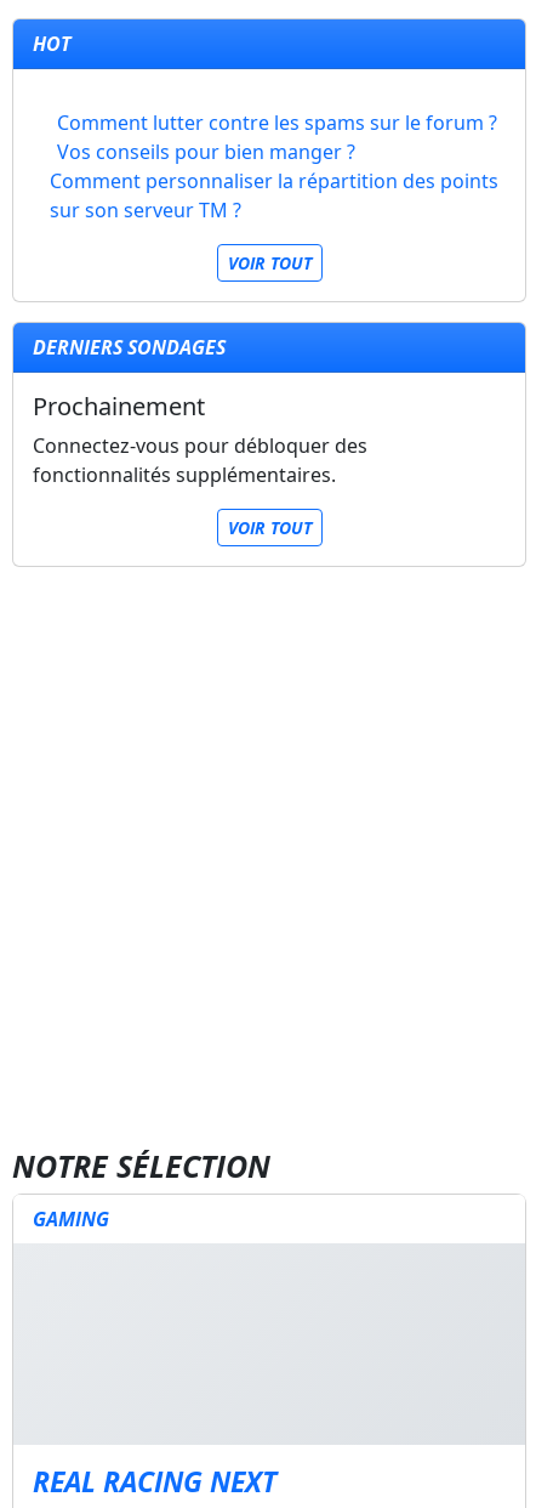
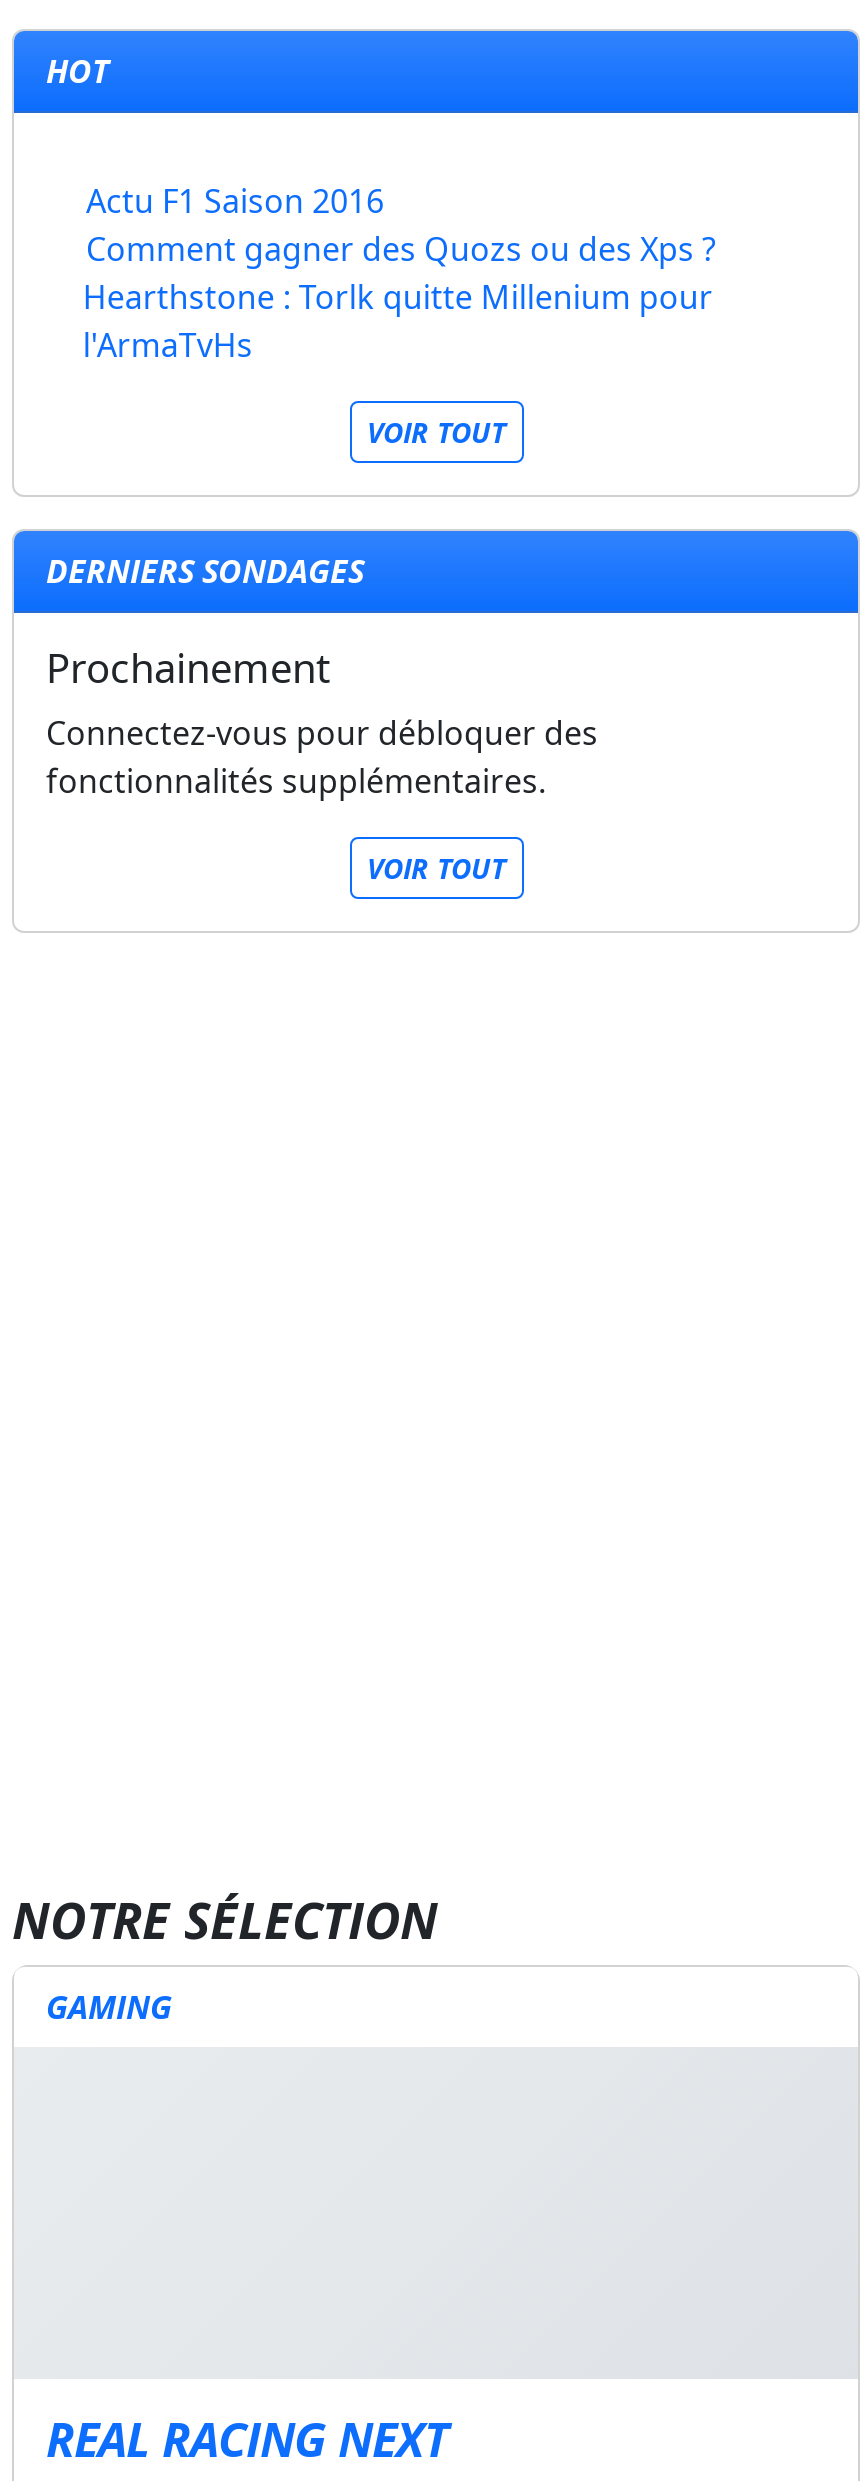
[50,110,499,224] Comment lutter contre les spams sur le forum ? | Vos conseils pour bien manger ? | Comment personnaliser la répartition des points | sur son serveur TM ? -> [83,179,716,367] Actu F1 Saison 2016 | Comment gagner des Quozs ou des Xps ? | Hearthstone : Torlk quitte Millenium pour | l'ArmaTvHs

